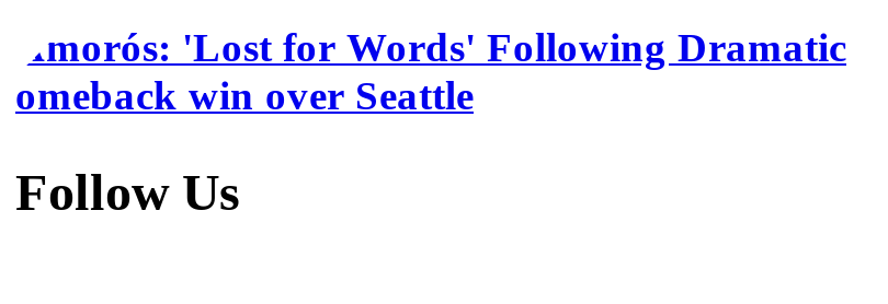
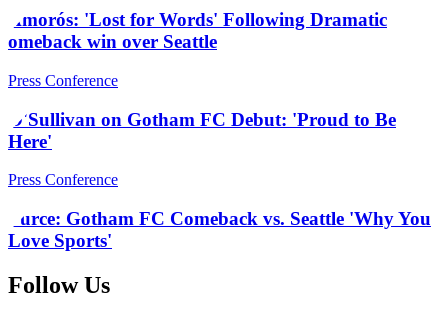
none -> [8,72,431,251] Press Conference | O'Sullivan on Gotham FC Debut: 'Proud to Be | Here' | Press Conference | Purce: Gotham FC Comeback vs. Seattle 'Why You | Love Sports'

